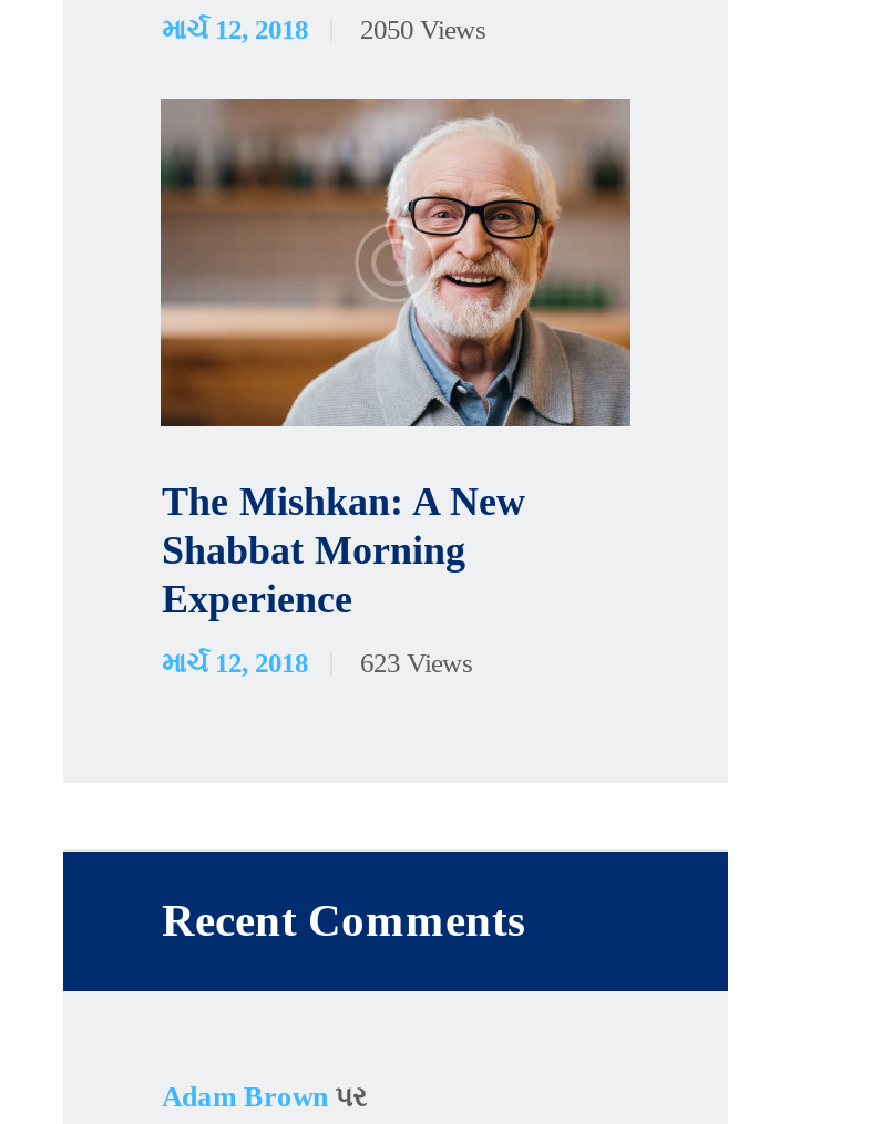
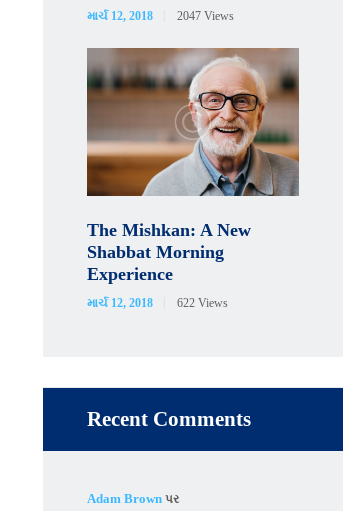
[360,14,486,45] 2050 Views -> [177,9,234,23] 2047 Views
[360,649,473,680] 623 Views -> [177,296,228,310] 622 Views

